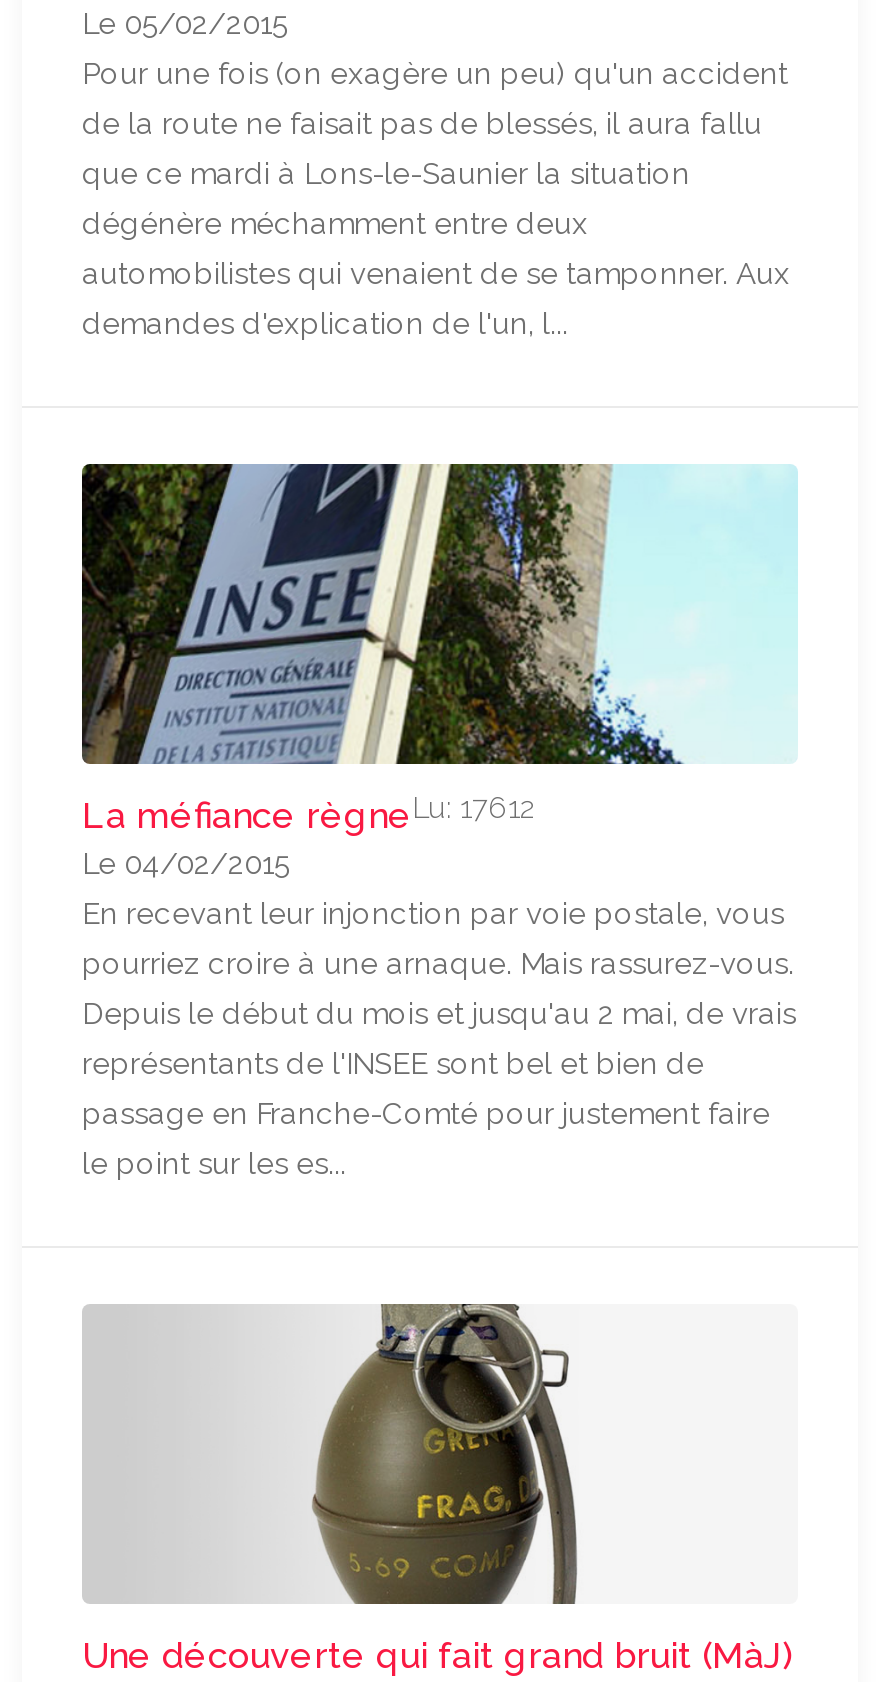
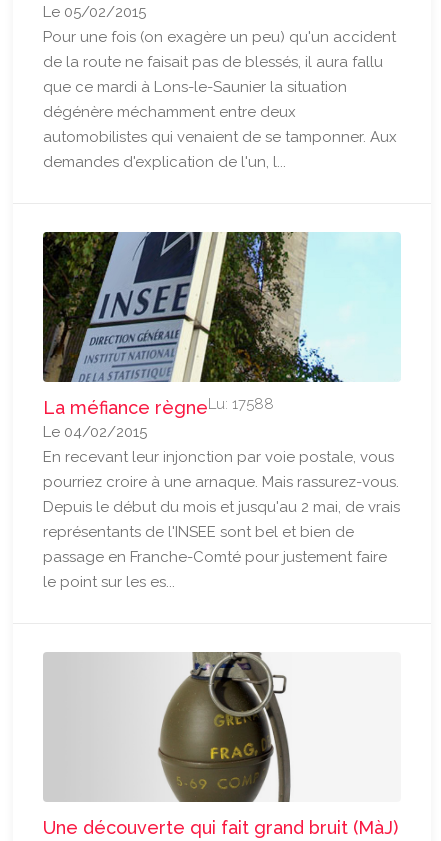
[82,790,536,836] La méfiance règneLu: 17612 -> [43,395,274,418] La méfiance règneLu: 17588

